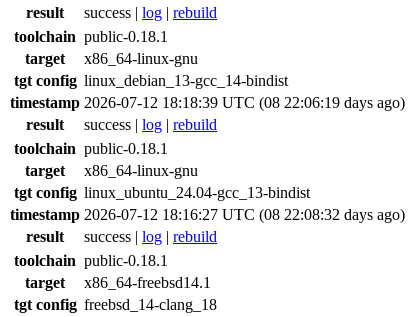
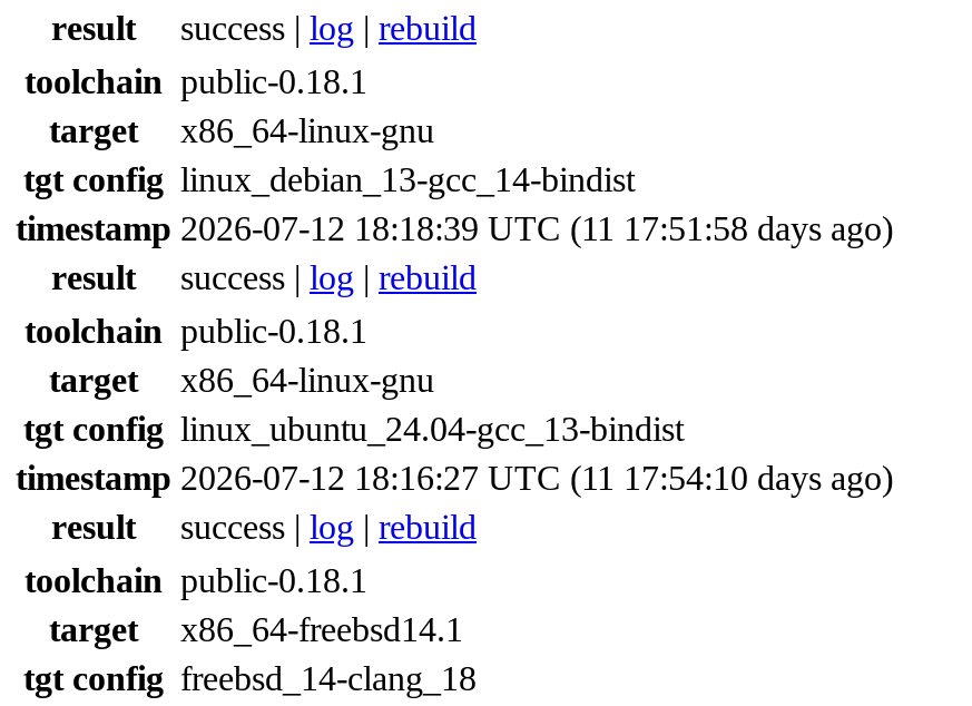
[10,94,405,111] timestamp 2026-07-12 18:18:39 UTC (08 22:06:19 days ago) -> [16,209,893,247] timestamp 2026-07-12 18:18:39 UTC (11 17:51:58 days ago)
[10,206,405,223] timestamp 2026-07-12 18:16:27 UTC (08 22:08:32 days ago) -> [16,459,893,497] timestamp 2026-07-12 18:16:27 UTC (11 17:54:10 days ago)

